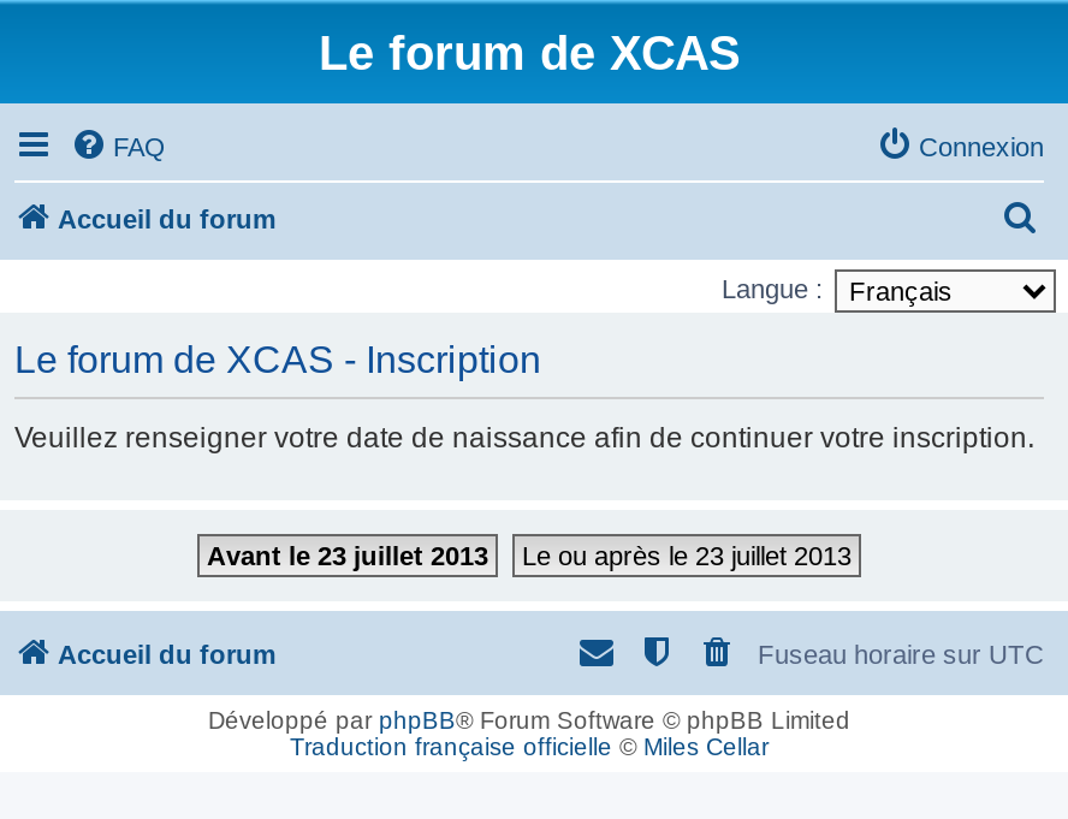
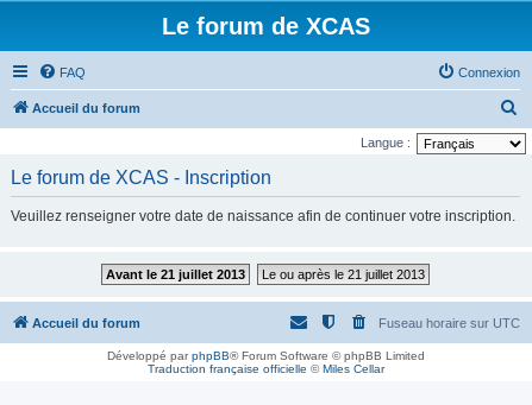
[207,541,488,570] Avant le 23 juillet 2013 -> [106,267,245,281] Avant le 21 juillet 2013
[522,541,852,570] Le ou après le 23 juillet 2013 -> [262,267,425,281] Le ou après le 21 juillet 2013

